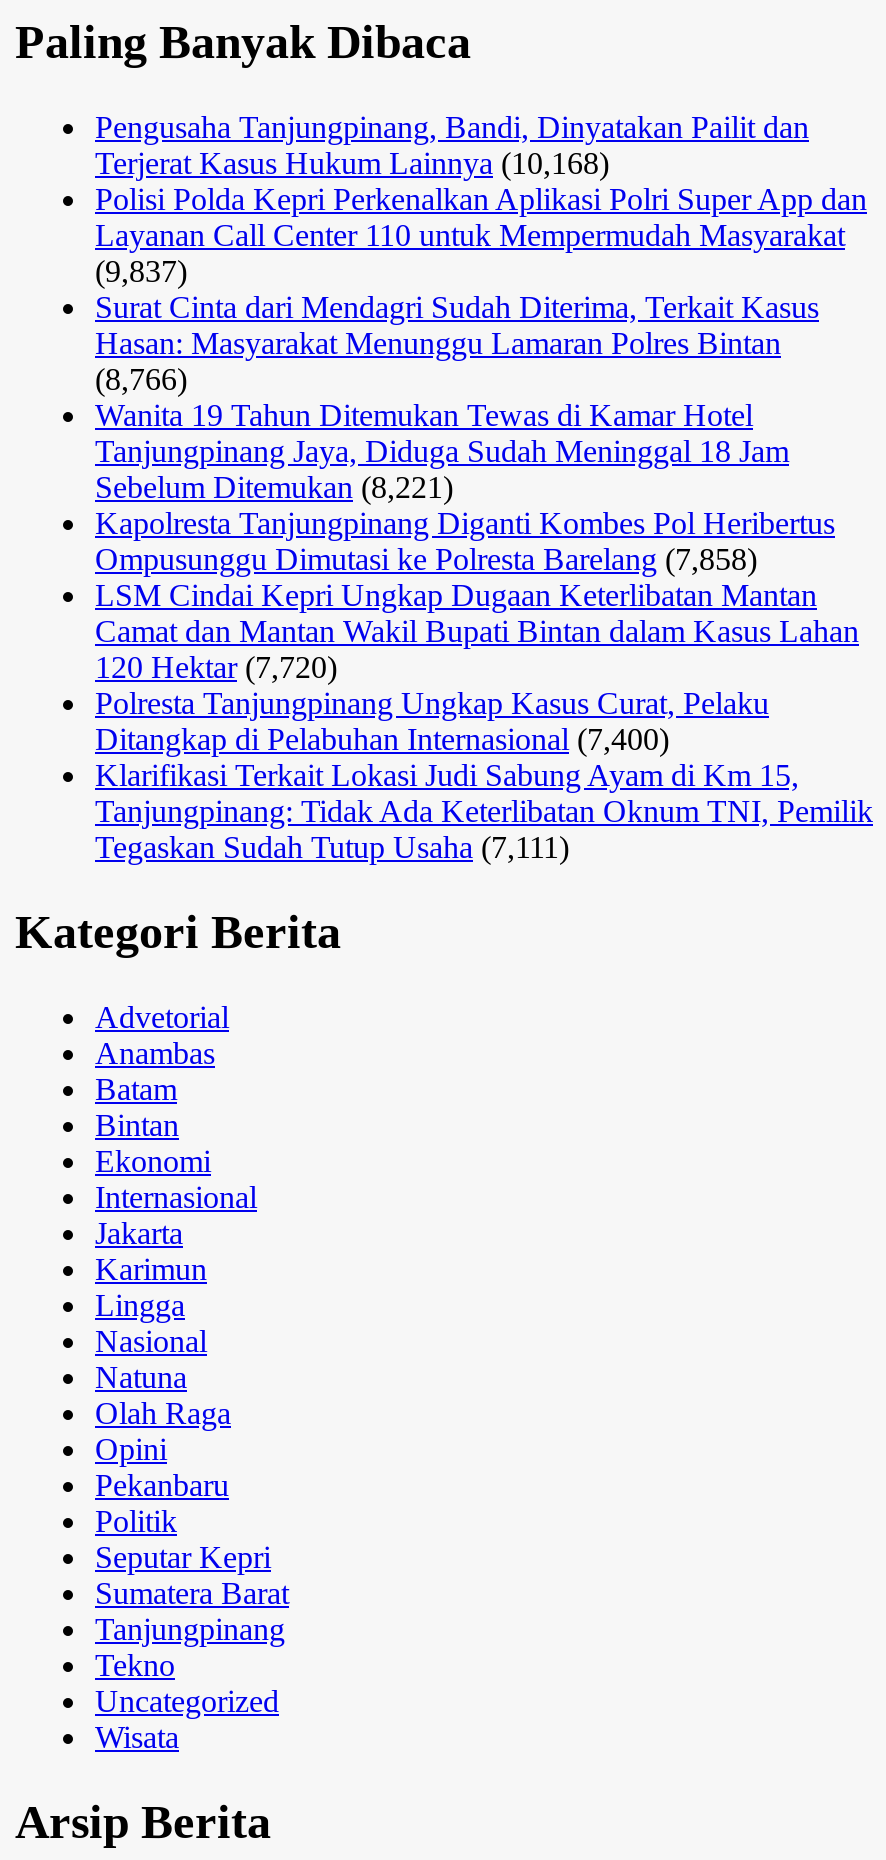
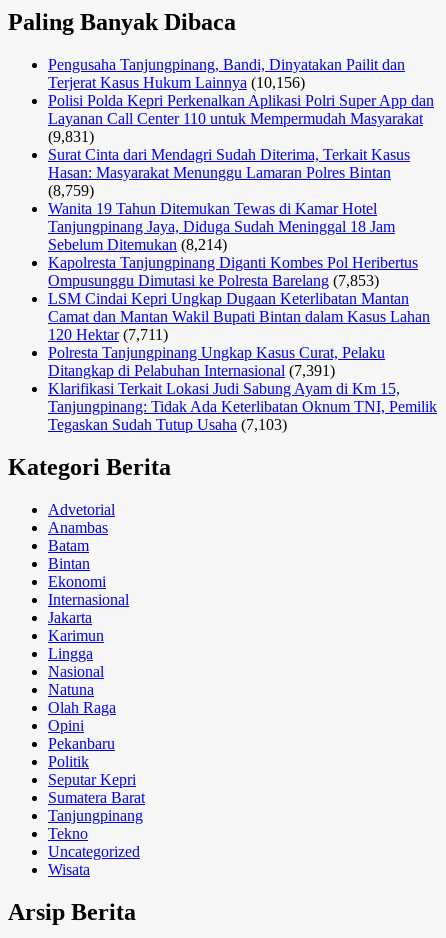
[95,146,609,180] Terjerat Kasus Hukum Lainnya (10,168) -> [48,74,305,91] Terjerat Kasus Hukum Lainnya (10,156)
[95,254,187,288] (9,837) -> [48,128,94,145] (9,831)
[95,362,187,396] (8,766) -> [48,182,94,199] (8,759)
[95,470,453,504] Sebelum Ditemukan (8,221) -> [48,236,227,253] Sebelum Ditemukan (8,214)
[95,542,757,576] Ompusunggu Dimutasi ke Polresta Barelang (7,858) -> [48,272,379,289] Ompusunggu Dimutasi ke Polresta Barelang (7,853)
[95,650,337,684] 120 Hektar (7,720) -> [48,326,168,343] 120 Hektar (7,711)
[95,722,669,756] Ditangkap di Pelabuhan Internasional (7,400) -> [48,362,335,379] Ditangkap di Pelabuhan Internasional (7,391)
[95,830,569,864] Tegaskan Sudah Tutup Usaha (7,111) -> [48,416,287,433] Tegaskan Sudah Tutup Usaha (7,103)

